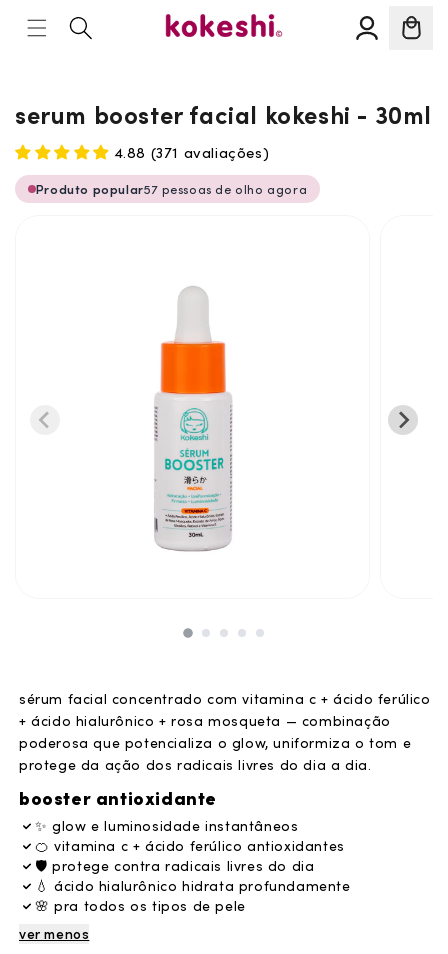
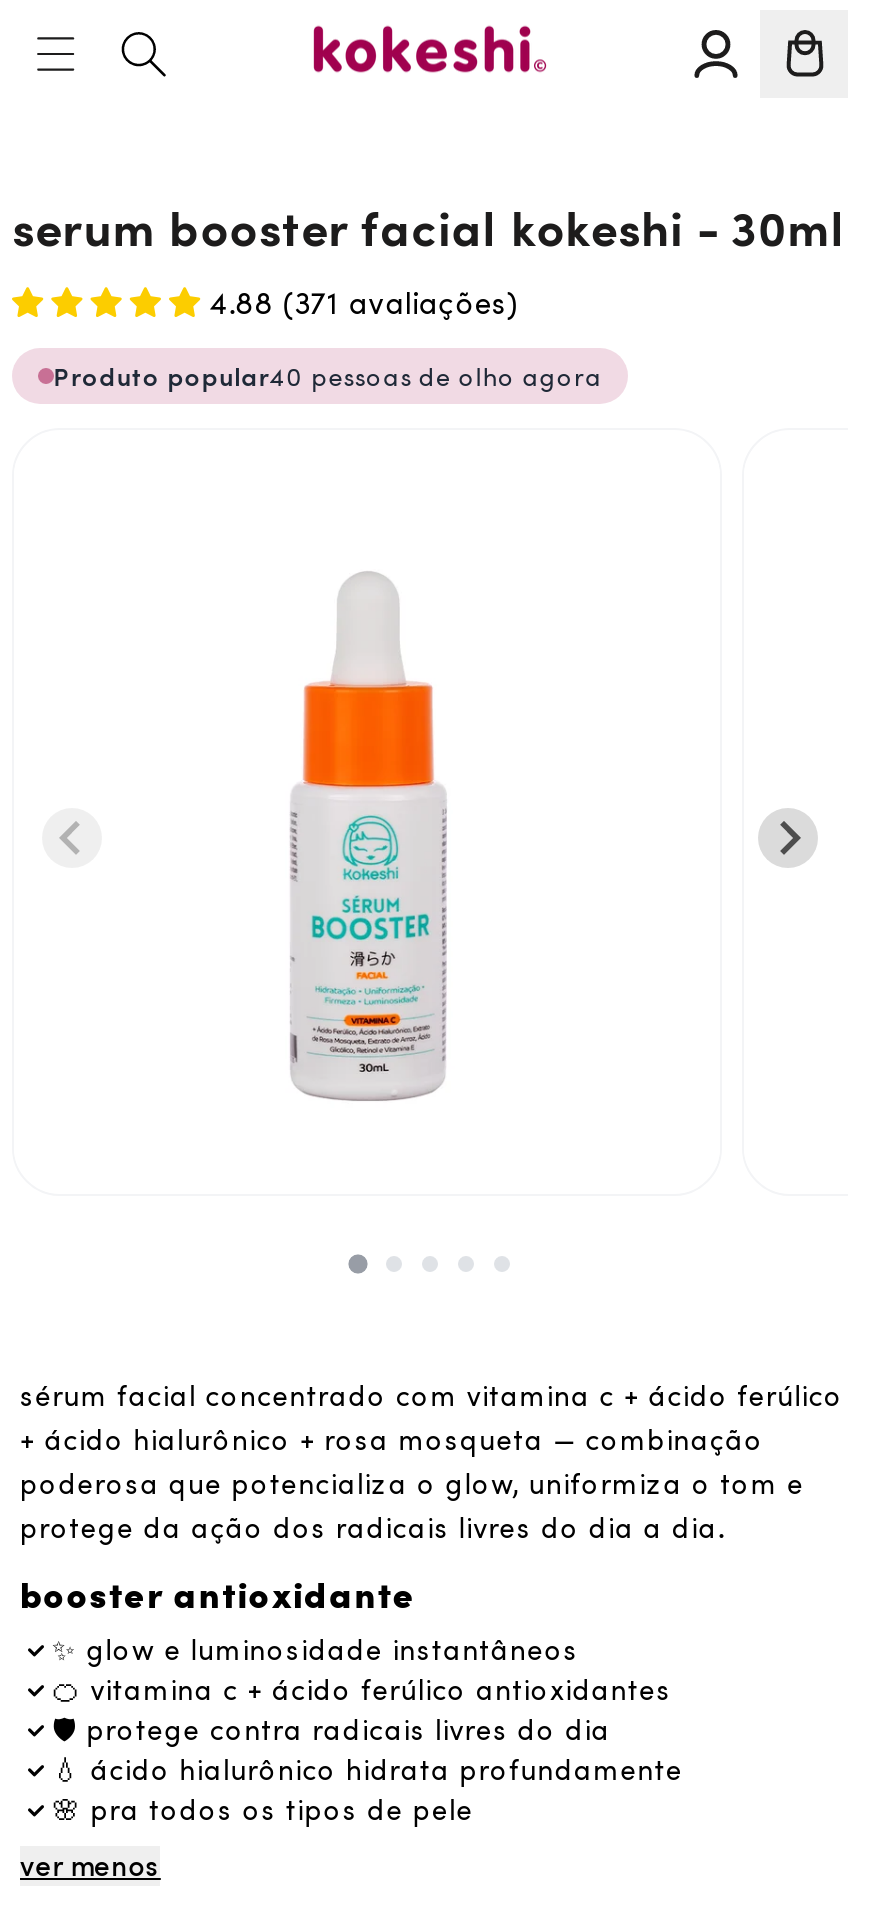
[36,181,307,197] Produto popular57 pessoas de olho agora -> [54,360,602,392] Produto popular40 pessoas de olho agora

